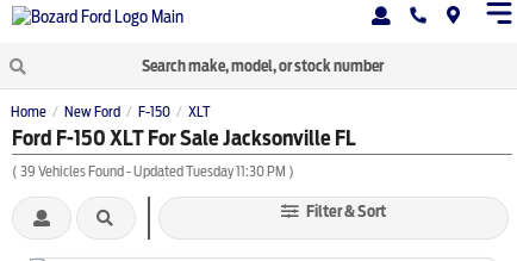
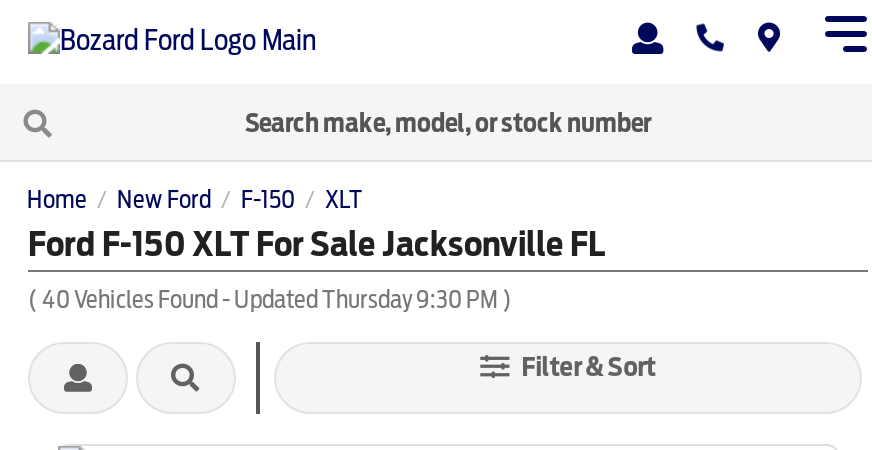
[12,163,294,181] (39Vehicles Found - Updated Tuesday 11:30 PM) -> [28,285,512,315] (40Vehicles Found - Updated Thursday 9:30 PM)

